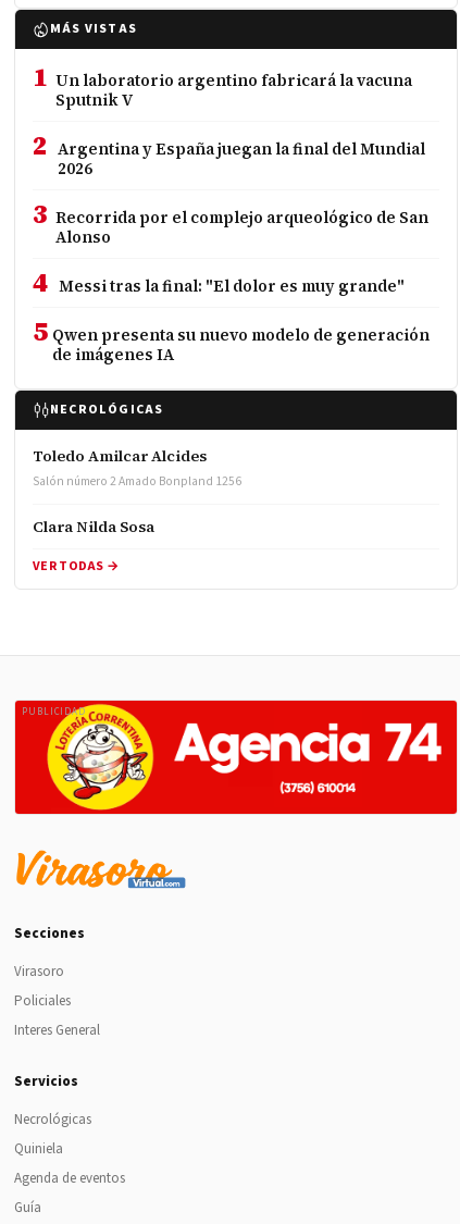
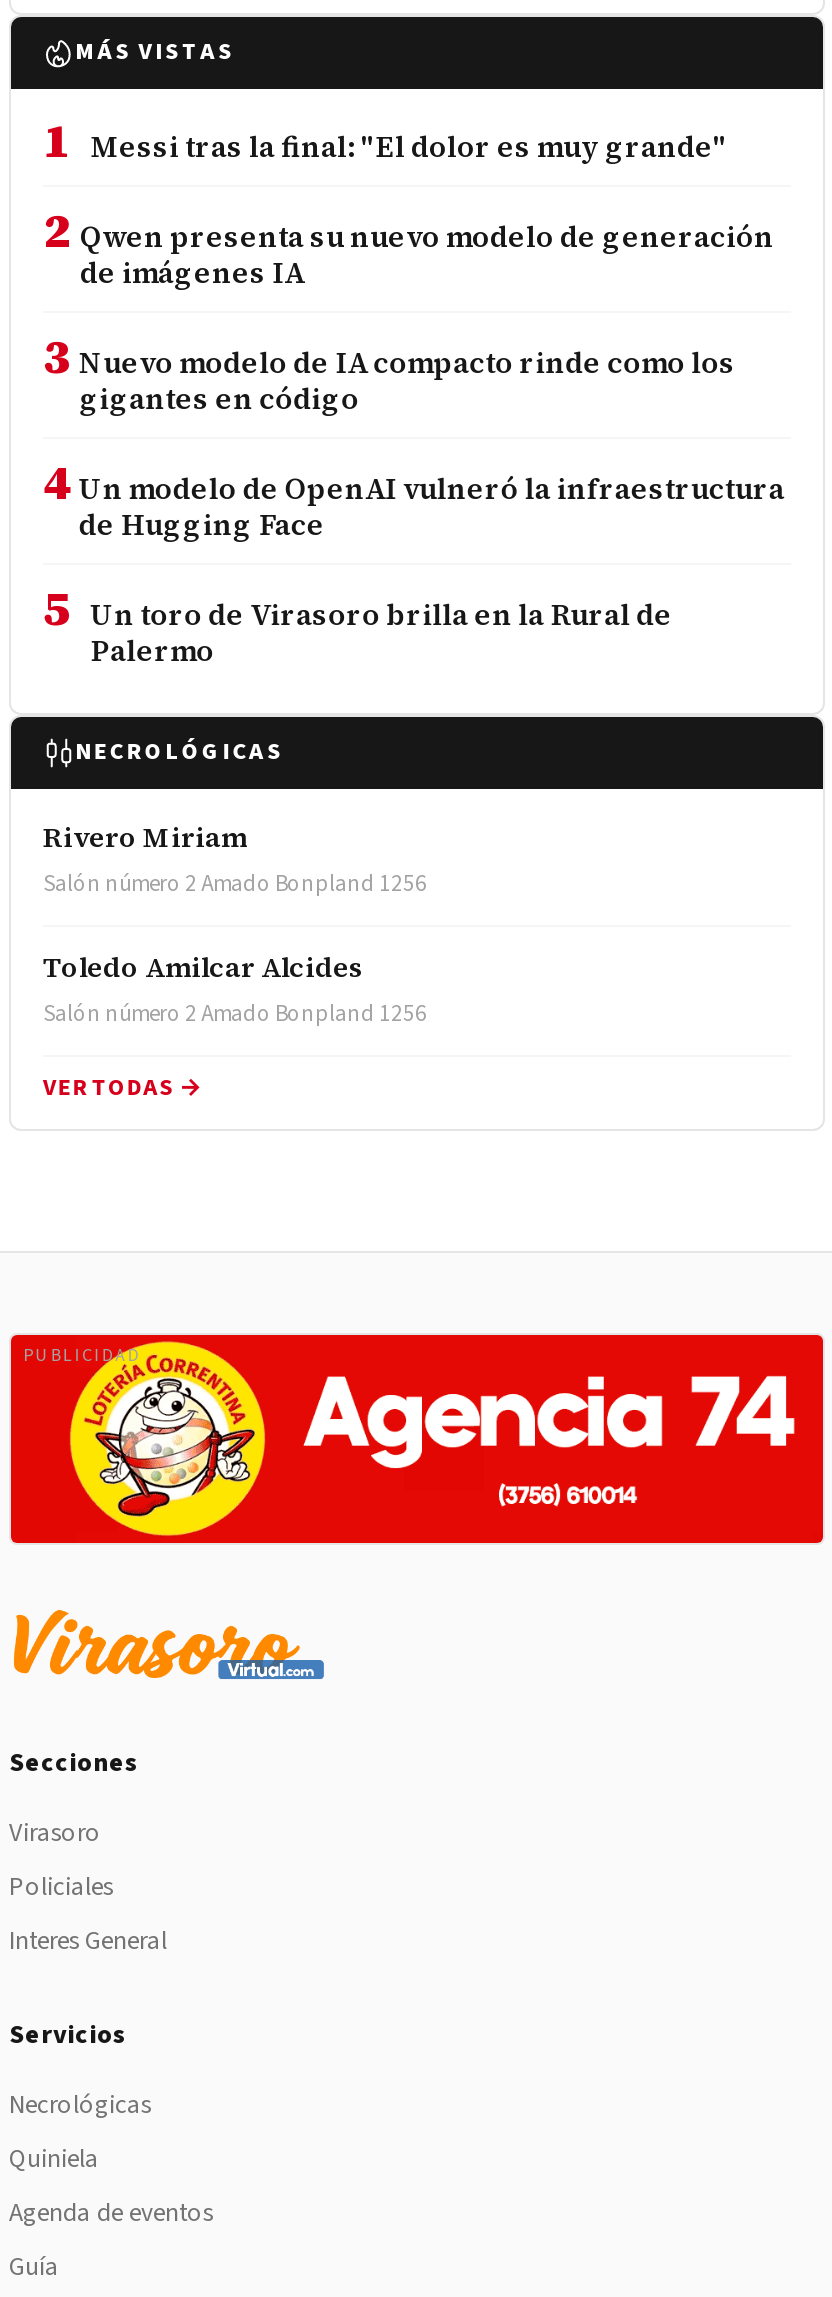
[33,58,430,349] 1 Un laboratorio argentino fabricará la vacuna | Sputnik V | 2 Argentina y España juegan la final del Mundial | 2026 | 3 Recorrida por el complejo arqueológico de San | Alonso | 4 Messi tras la final: "El dolor es muy grande" | 5 Qwen presenta su nuevo modelo de generación -> [43,106,774,262] 1 Messi tras la final: "El dolor es muy grande" | 2 Qwen presenta su nuevo modelo de generación
moved [53,343,175,365] -> [80,252,304,292]: de imágenes IA
none -> [43,322,785,670] 3 Nuevo modelo de IA compacto rinde como los | gigantes en código | 4 Un modelo de OpenAI vulneró la infraestructura | de Hugging Face | 5 Un toro de Virasoro brilla en la Rural de | Palermo
none -> [43,816,427,900] Rivero Miriam | Salón número 2 Amado Bonpland 1256
moved [33,445,241,490] -> [43,946,427,1030]: Toledo Amilcar Alcides | Salón número 2 Amado Bonpland 1256
[33,515,154,537] Clara Nilda Sosa -> none

